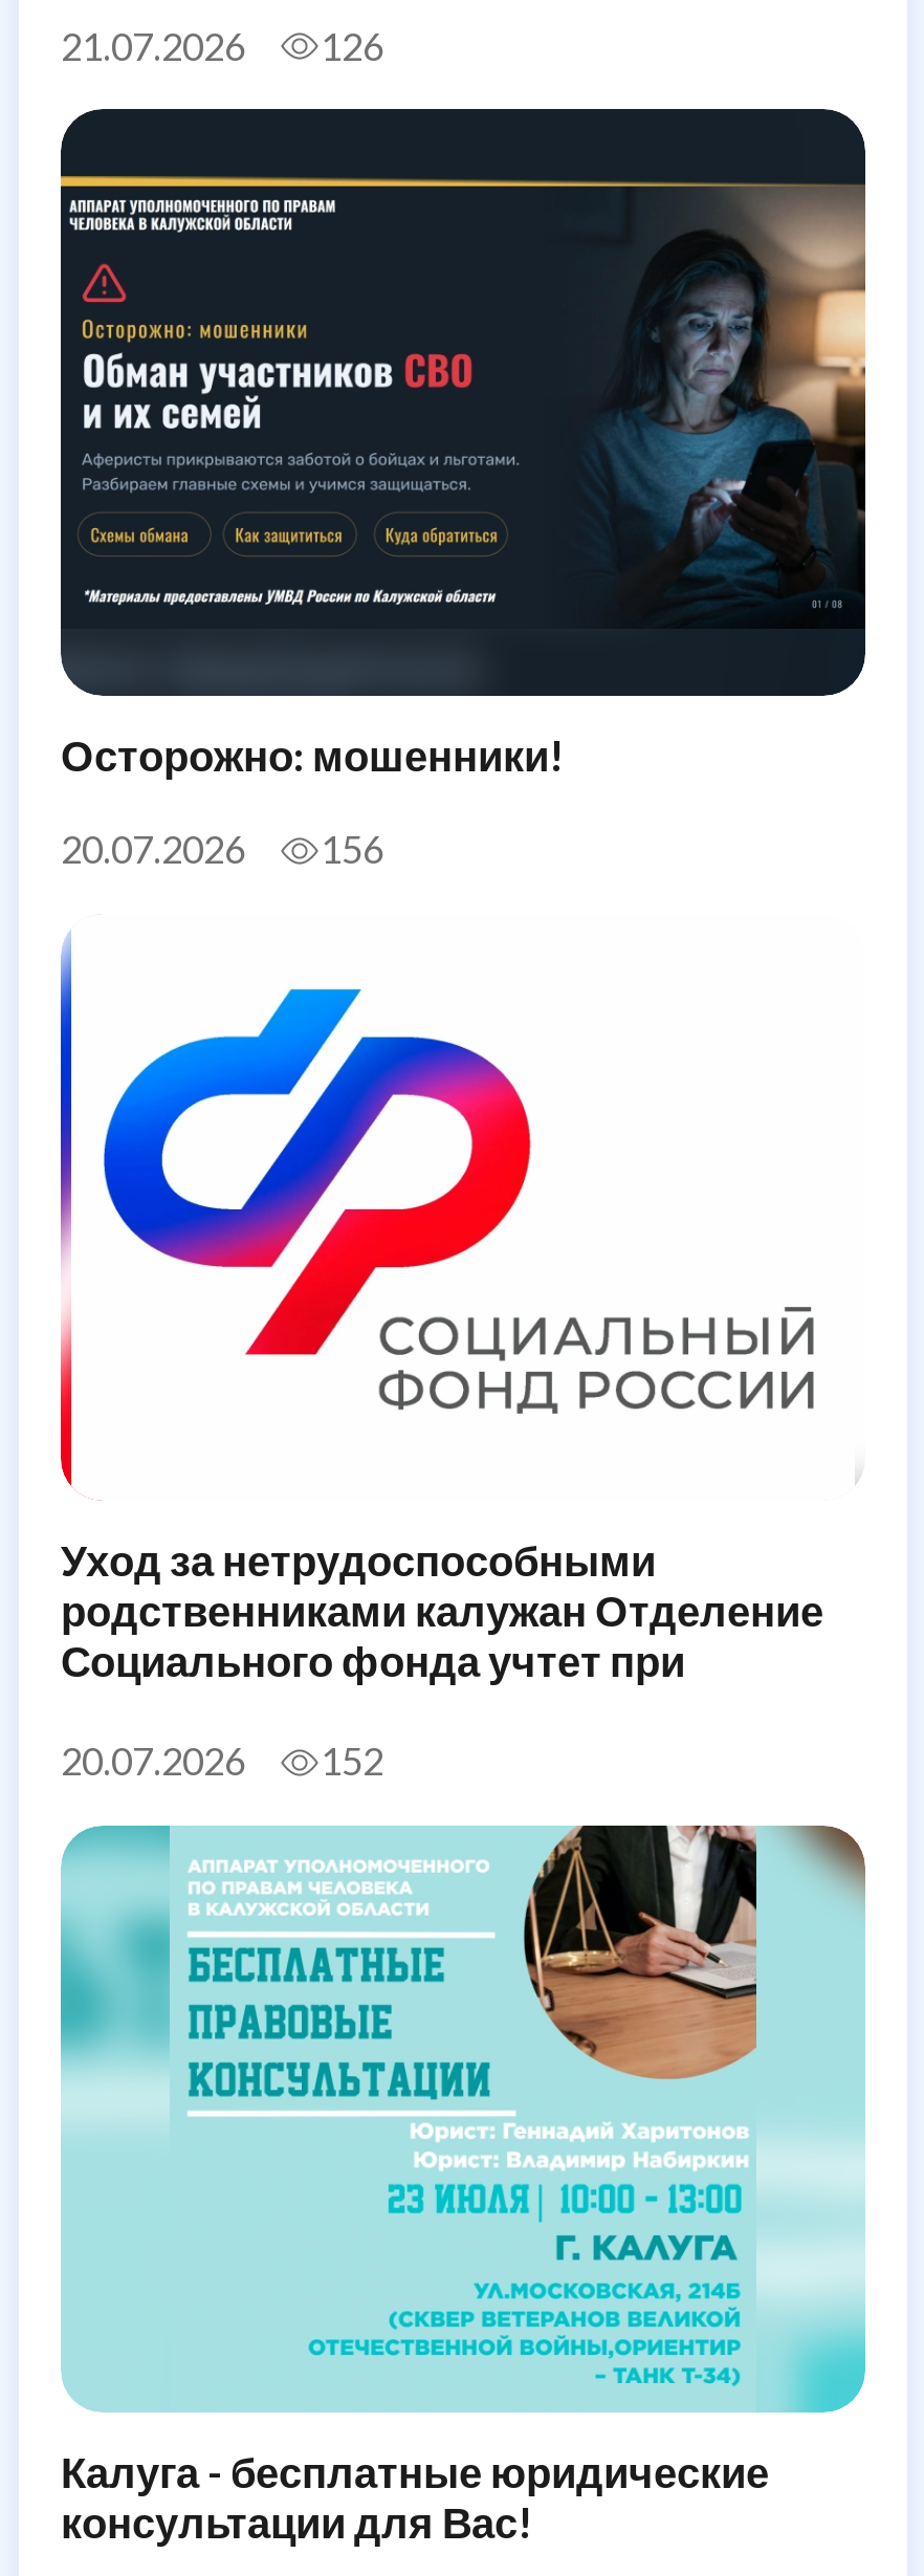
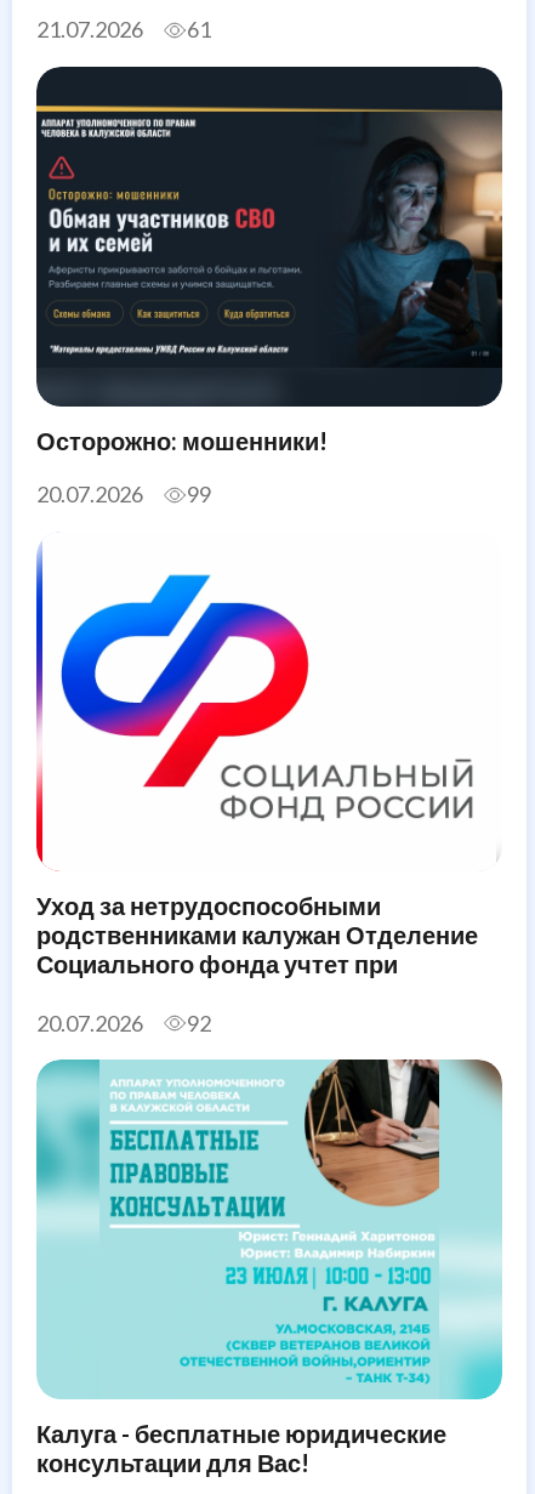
[61,23,383,69] 21.07.2026 126 -> [36,16,211,42] 21.07.2026 61
[61,826,383,873] 20.07.2026 156 -> [36,481,211,508] 20.07.2026 99
[61,1739,383,1785] 20.07.2026 152 -> [36,1009,211,1036] 20.07.2026 92

